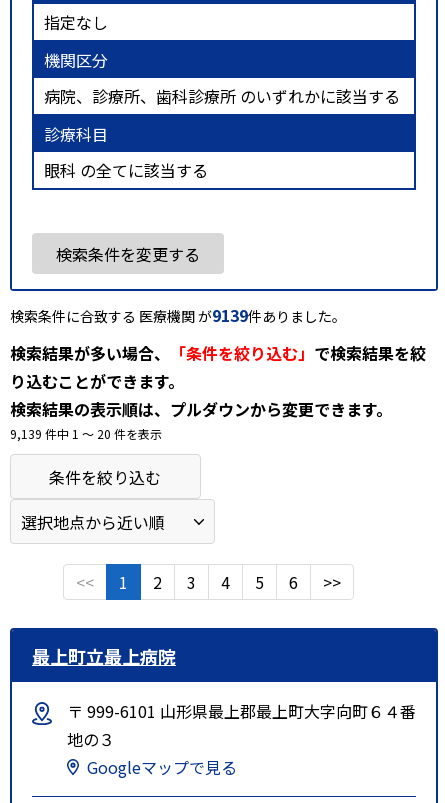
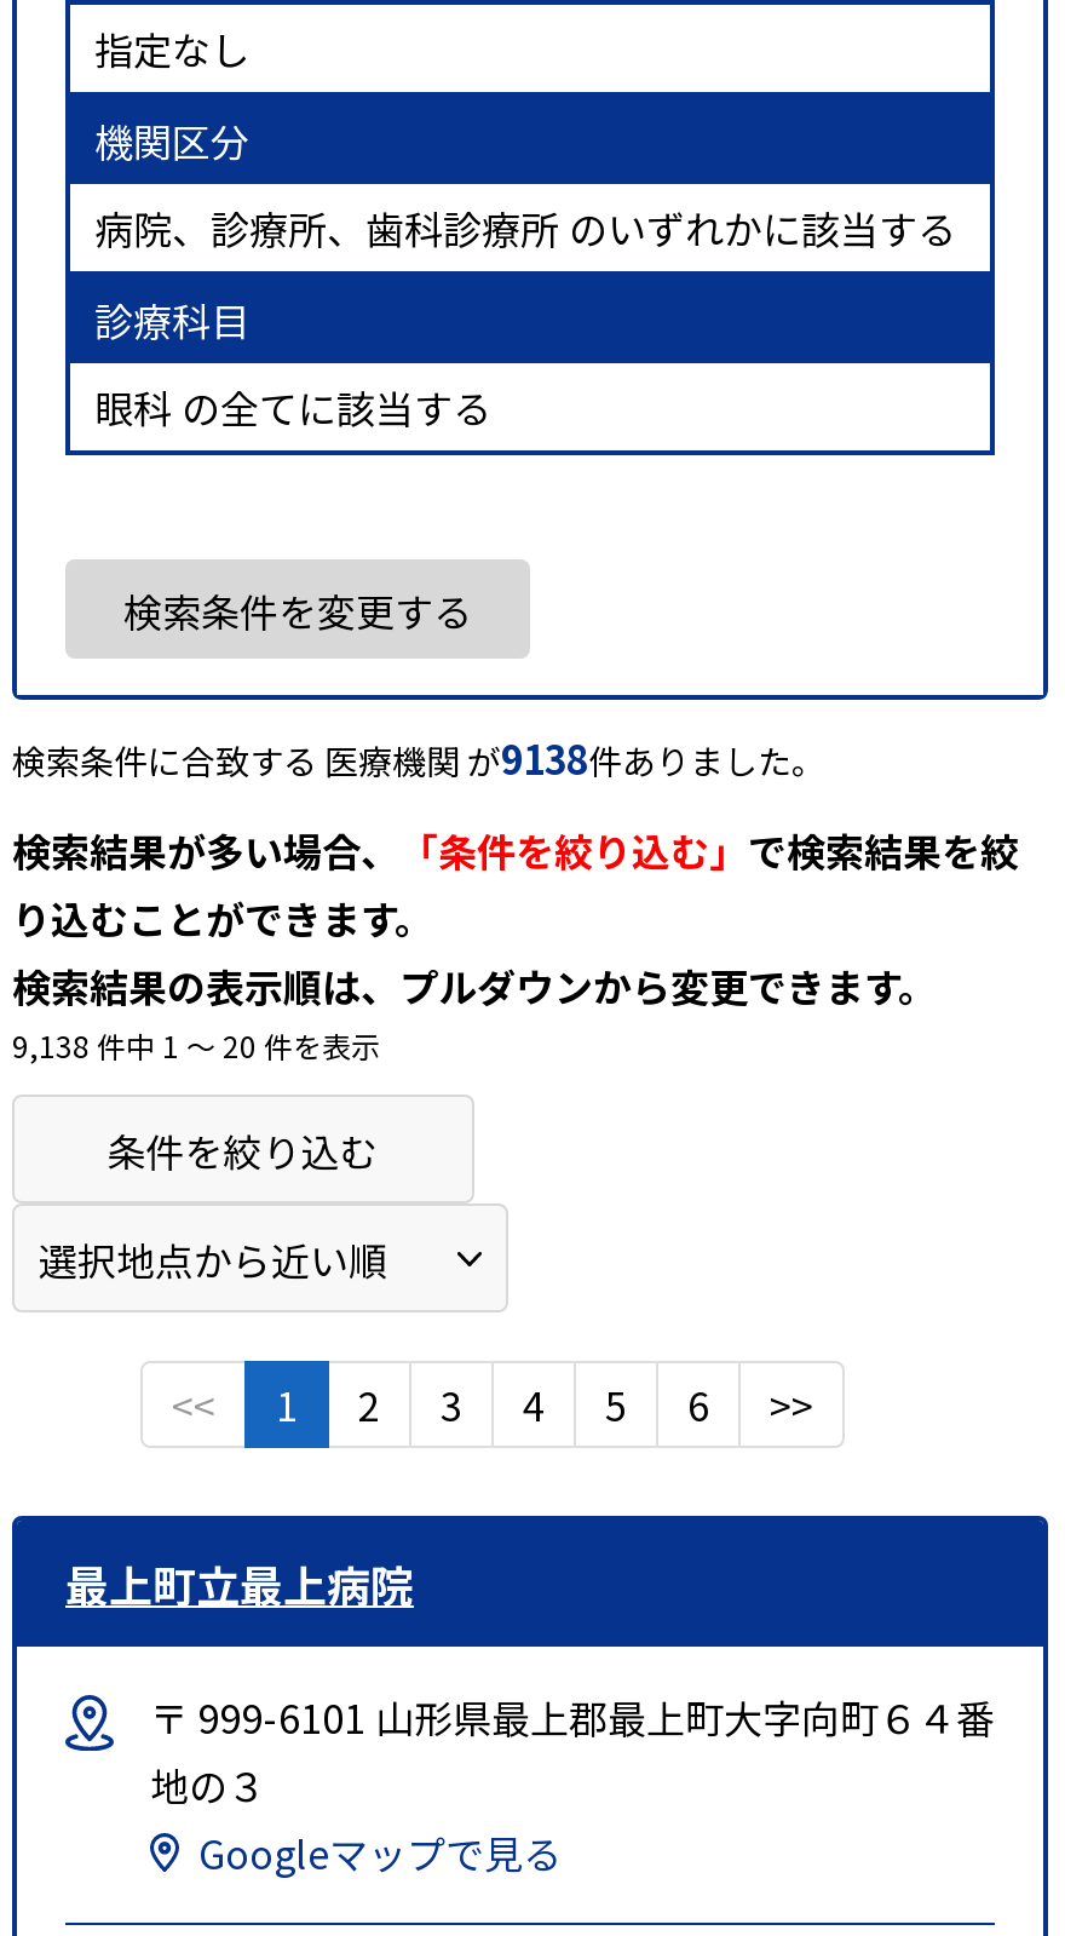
[10,303,346,327] 検索条件に合致する 医療機関 が9139件ありました。 -> [12,728,825,786] 検索条件に合致する 医療機関 が9138件ありました。
[10,425,162,442] 9,139 件中 1 〜 20 件を表示 -> [12,1024,380,1065] 9,138 件中 1 〜 20 件を表示

